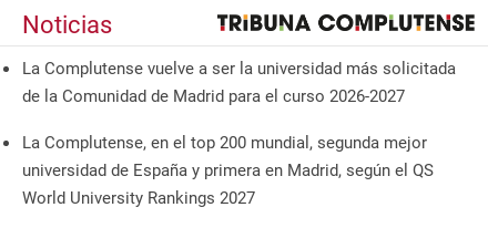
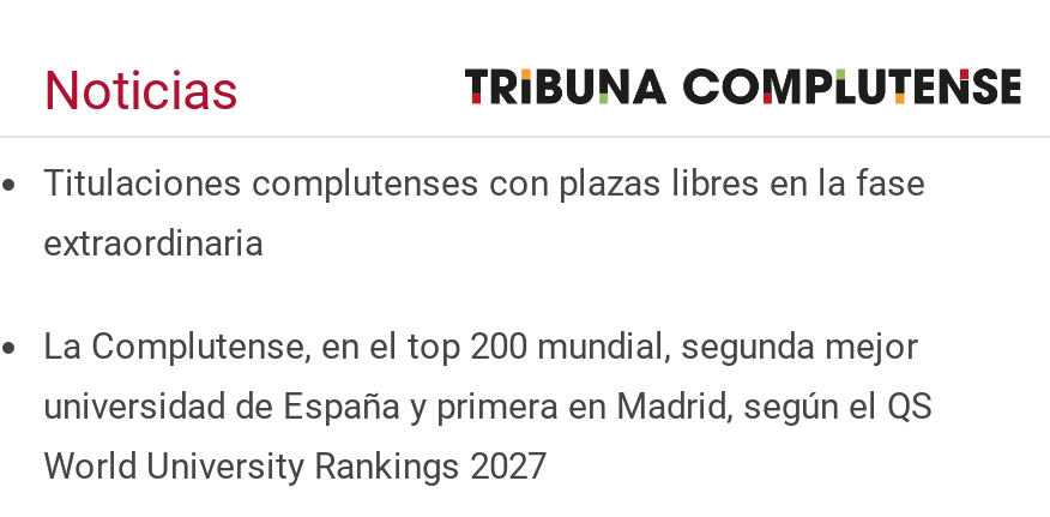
[22,58,456,106] La Complutense vuelve a ser la universidad más solicitada | de la Comunidad de Madrid para el curso 2026-2027 -> [43,163,925,266] Titulaciones complutenses con plazas libres en la fase | extraordinaria

